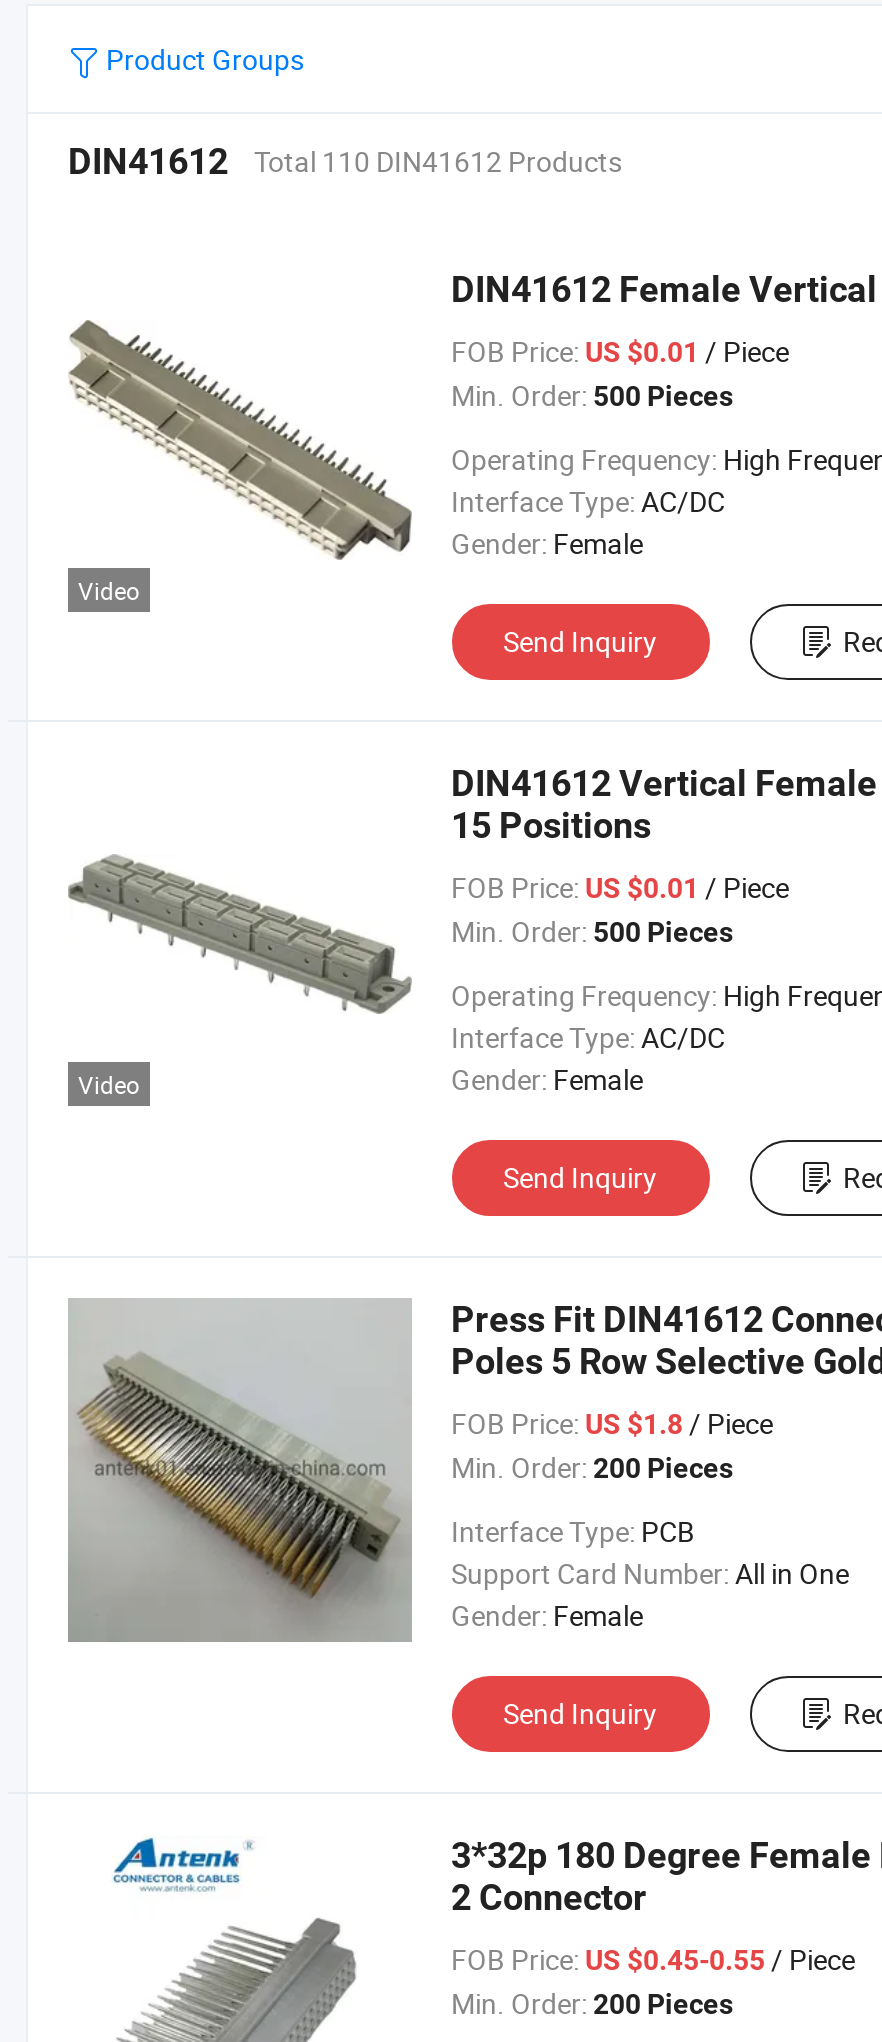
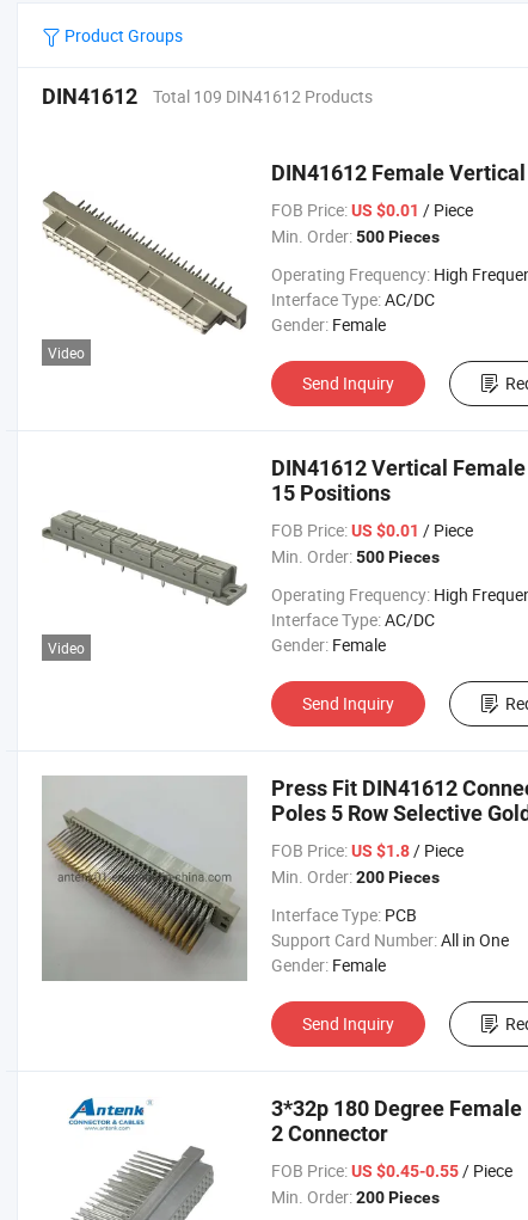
[254,143,622,181] Total 110 DIN41612 Products -> [153,85,373,108] Total 109 DIN41612 Products

